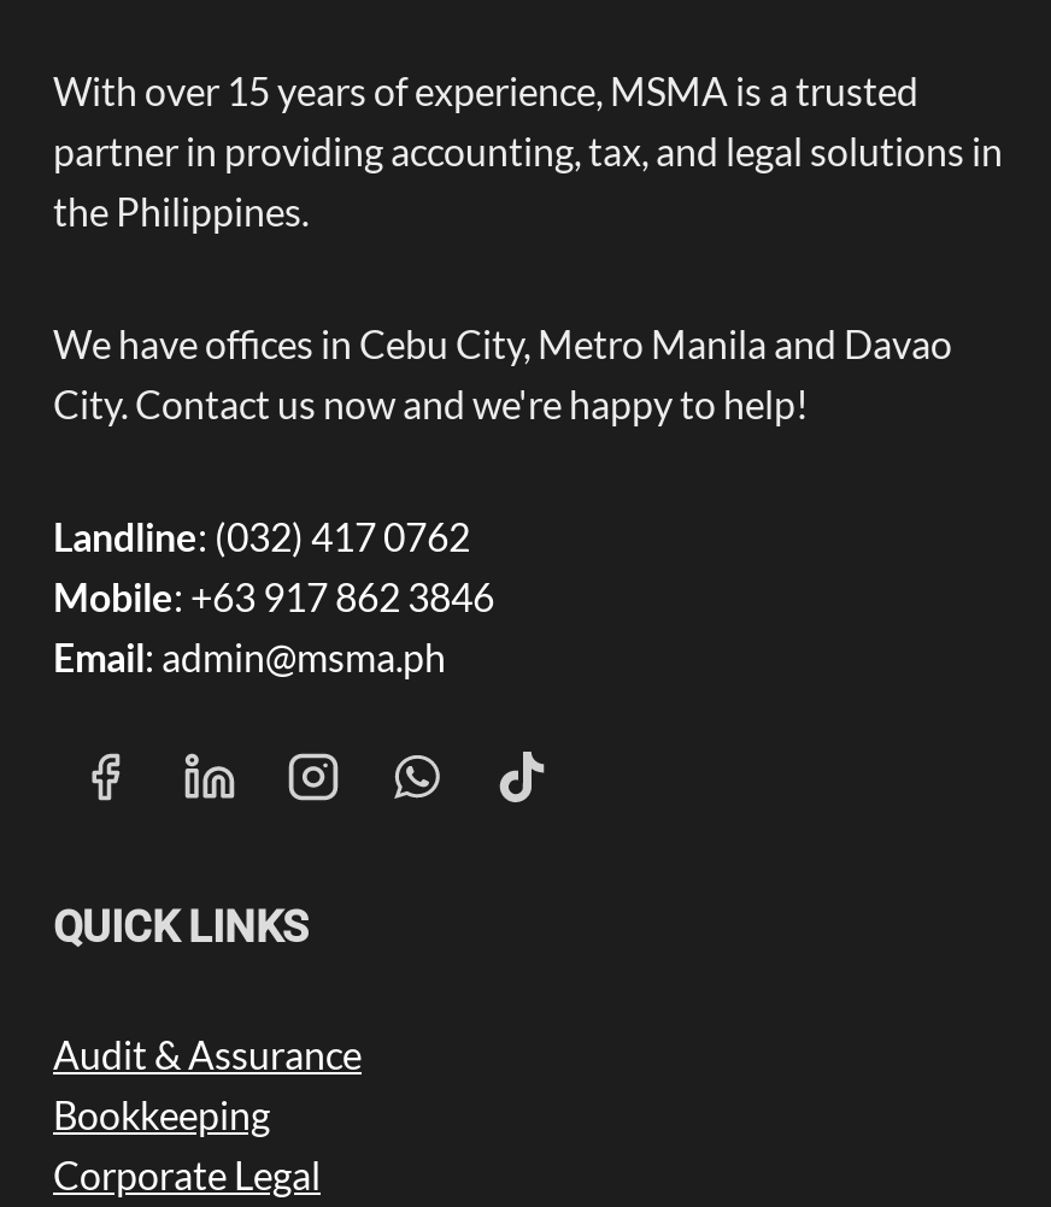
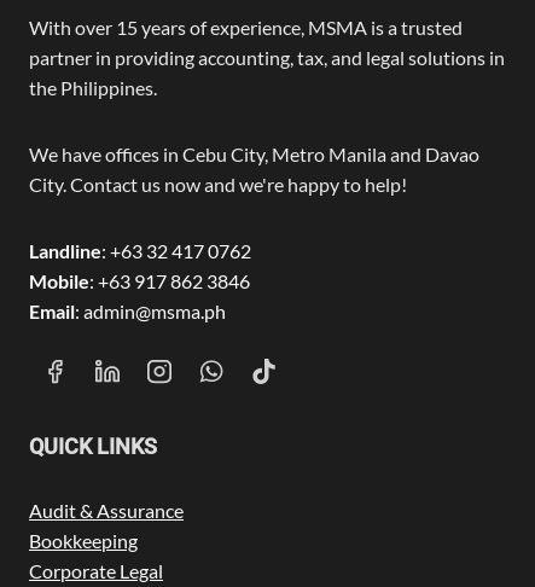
[53,513,470,558] Landline: (032) 417 0762 -> [29,239,251,262] Landline: +63 32 417 0762

